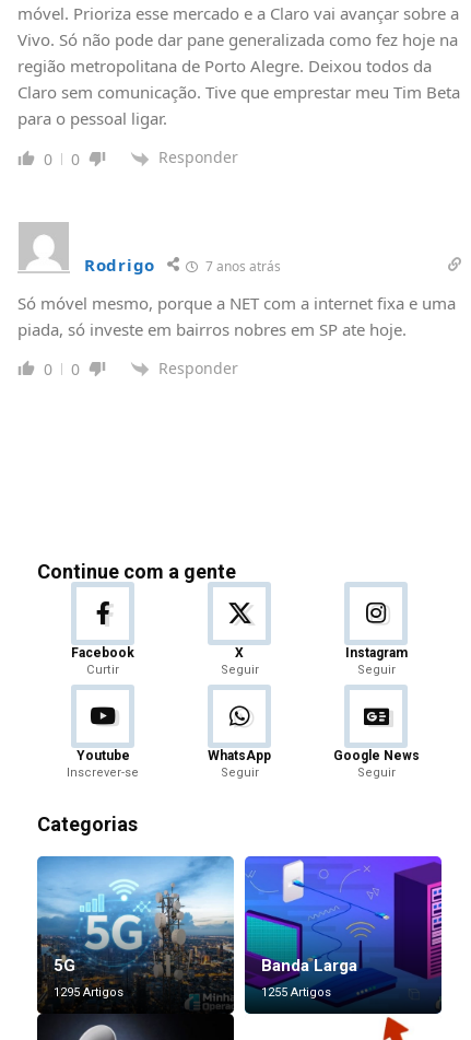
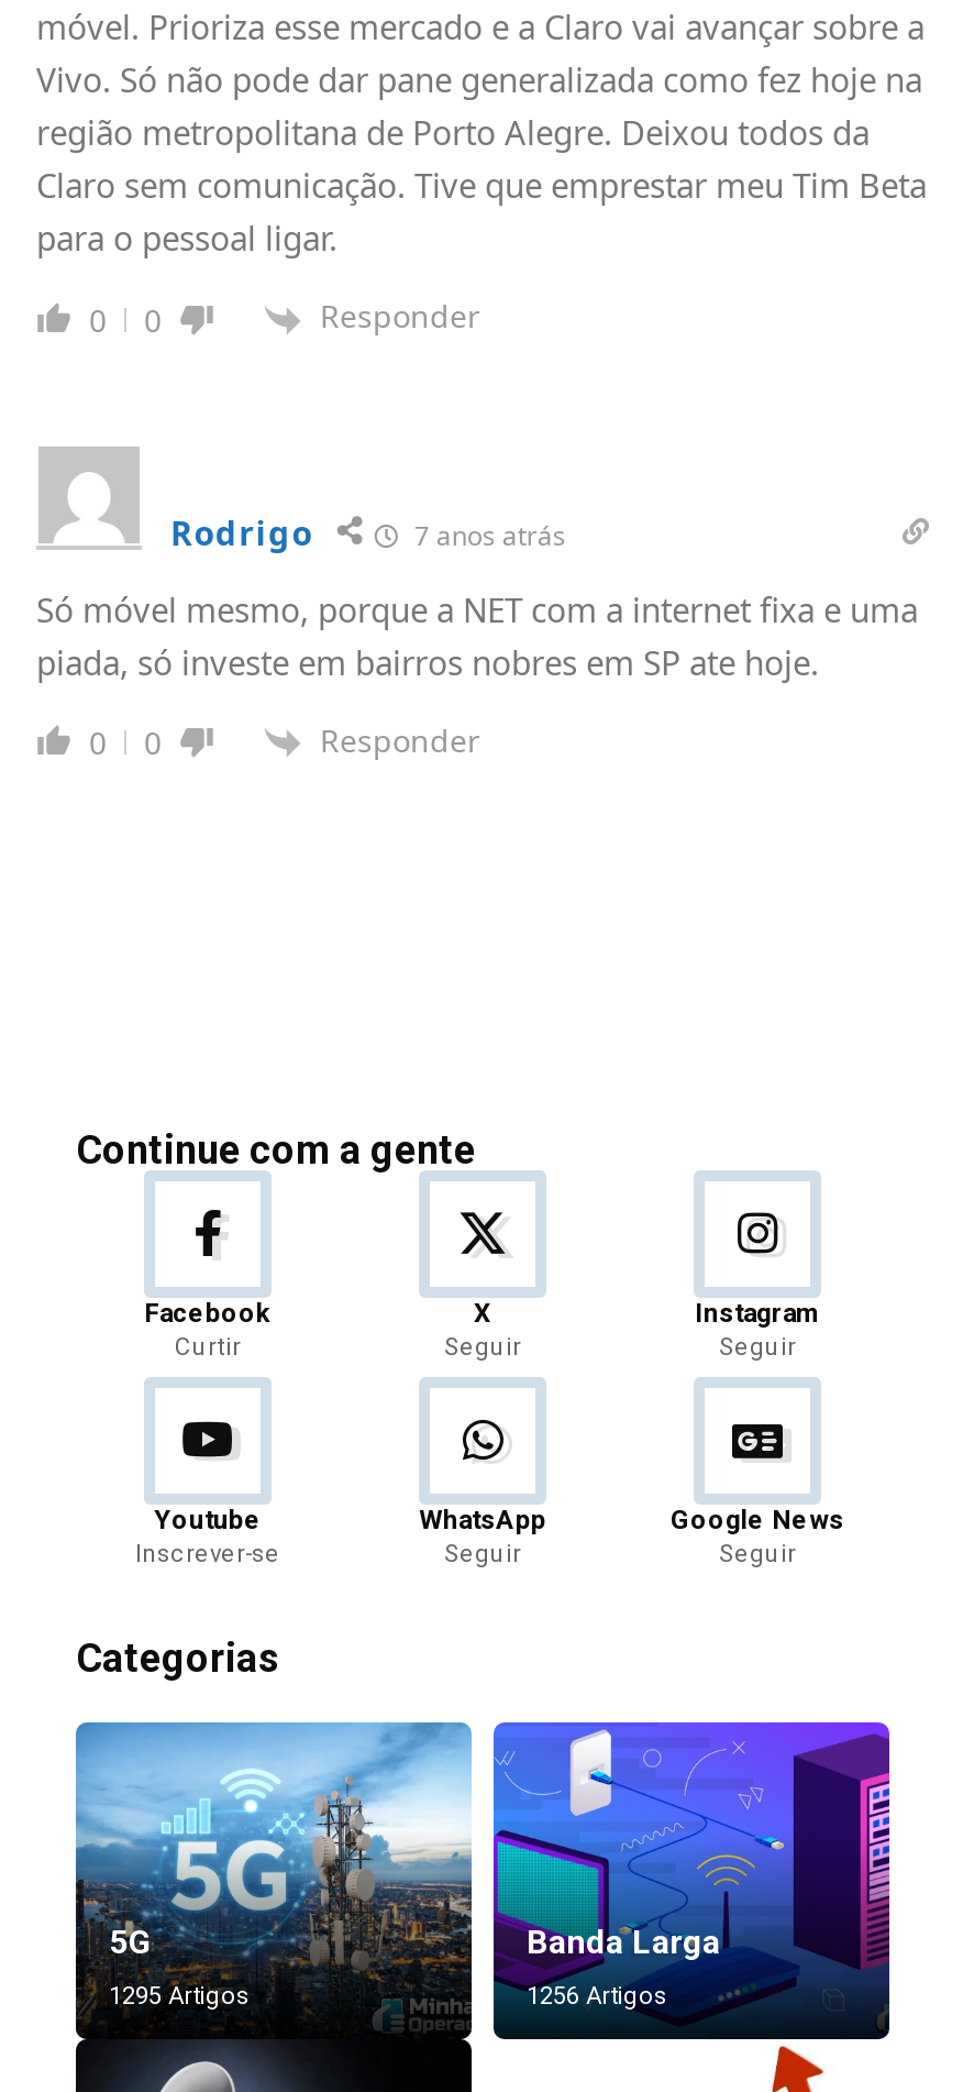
[261,985,331,999] 1255 Artigos -> [527,1982,667,2010] 1256 Artigos

